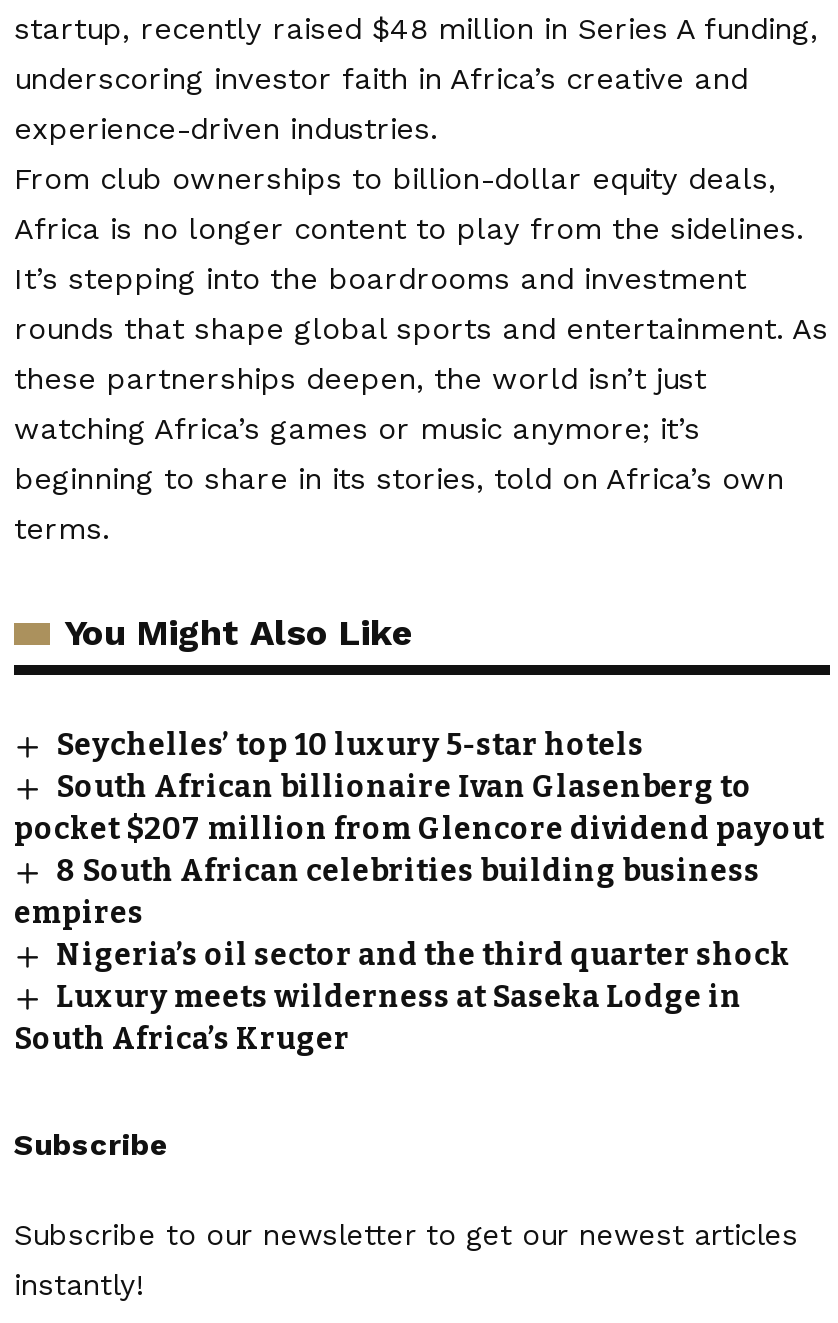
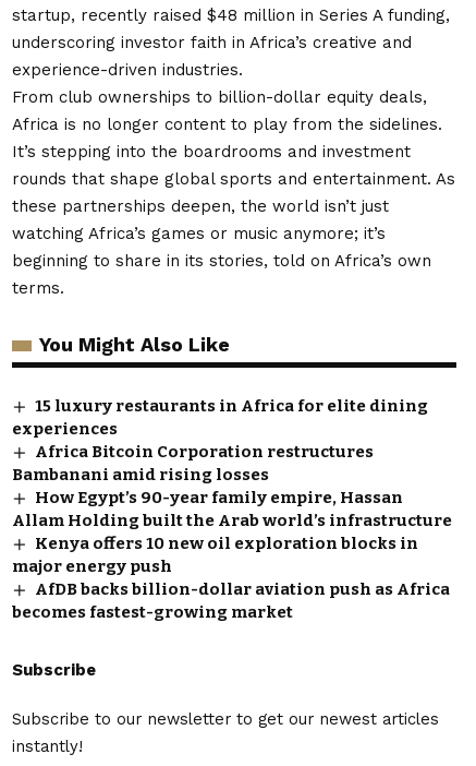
[14,726,824,1056] Seychelles’ top 10 luxury 5-star hotels | South African billionaire Ivan Glasenberg to | pocket $207 million from Glencore dividend payout | 8 South African celebrities building business | empires | Nigeria’s oil sector and the third quarter shock | Luxury meets wilderness at Saseka Lodge in | South Africa’s Kruger -> [12,397,452,622] 15 luxury restaurants in Africa for elite dining | experiences | Africa Bitcoin Corporation restructures | Bambanani amid rising losses | How Egypt’s 90-year family empire, Hassan | Allam Holding built the Arab world’s infrastructure | Kenya offers 10 new oil exploration blocks in | major energy push | AfDB backs billion-dollar aviation push as Africa | becomes fastest-growing market

